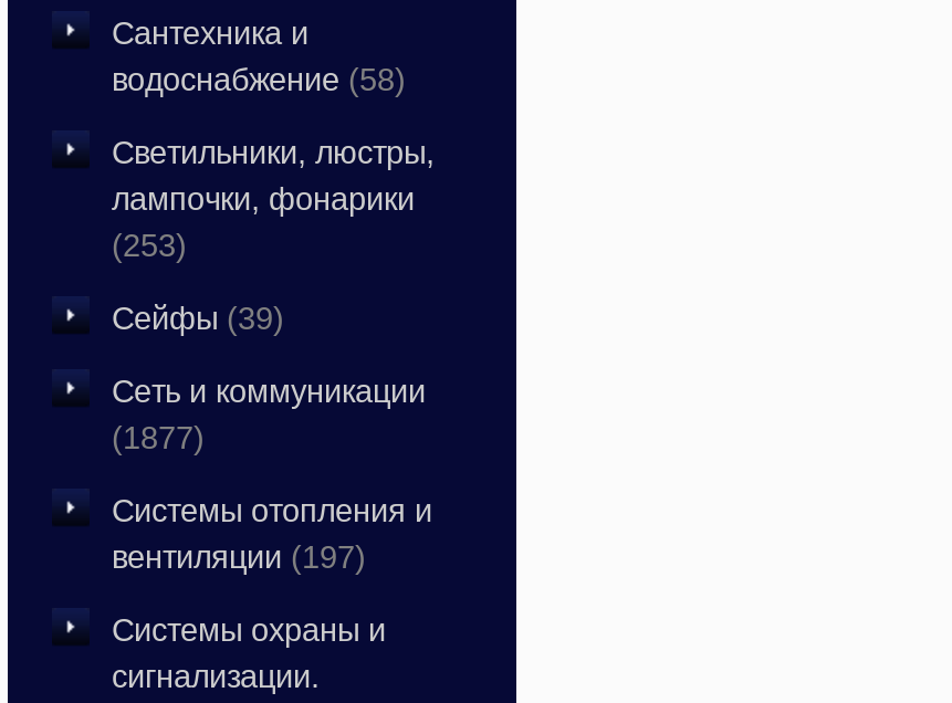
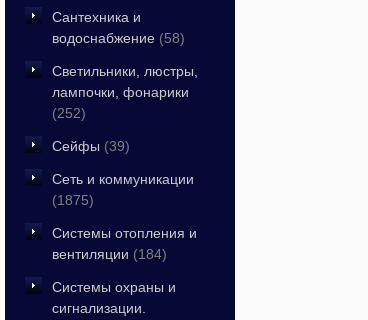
[112,228,187,263] (253) -> [52,105,86,121] (252)
[112,420,205,455] (1877) -> [52,192,94,208] (1875)
[112,539,366,575] вентиляции (197) -> [52,246,167,262] вентиляции (184)

